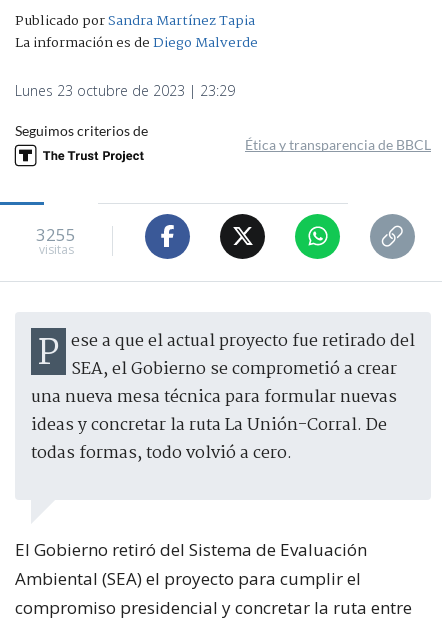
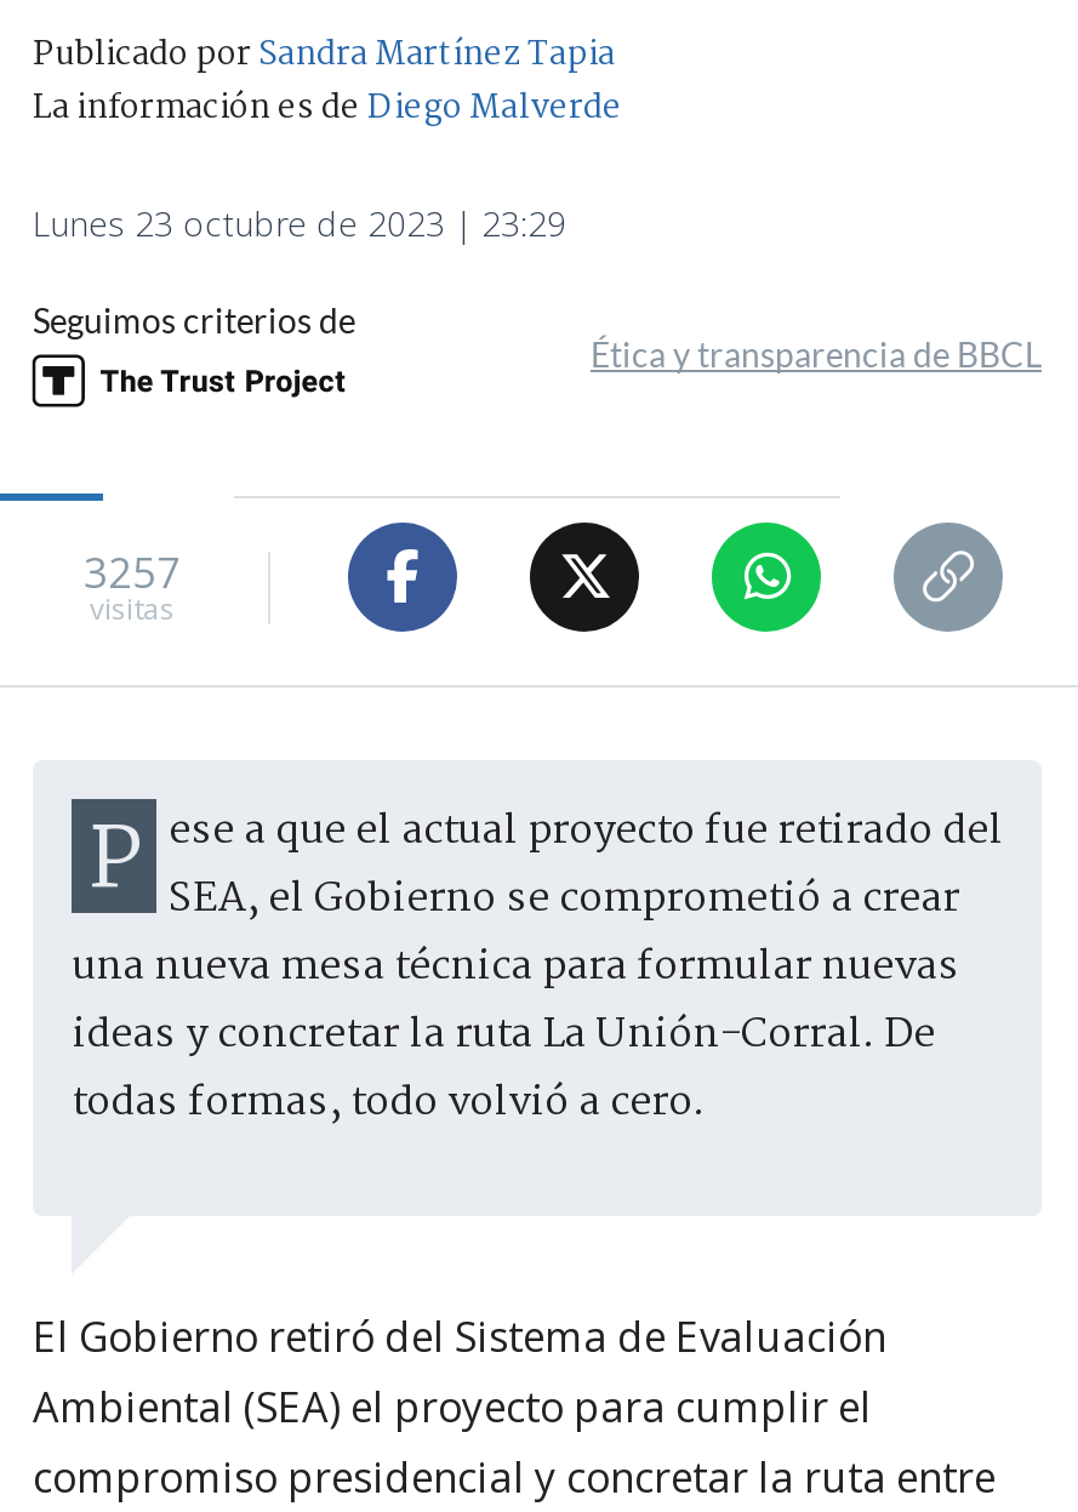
[36,223,76,246] 3255 -> [84,545,181,601] 3257

